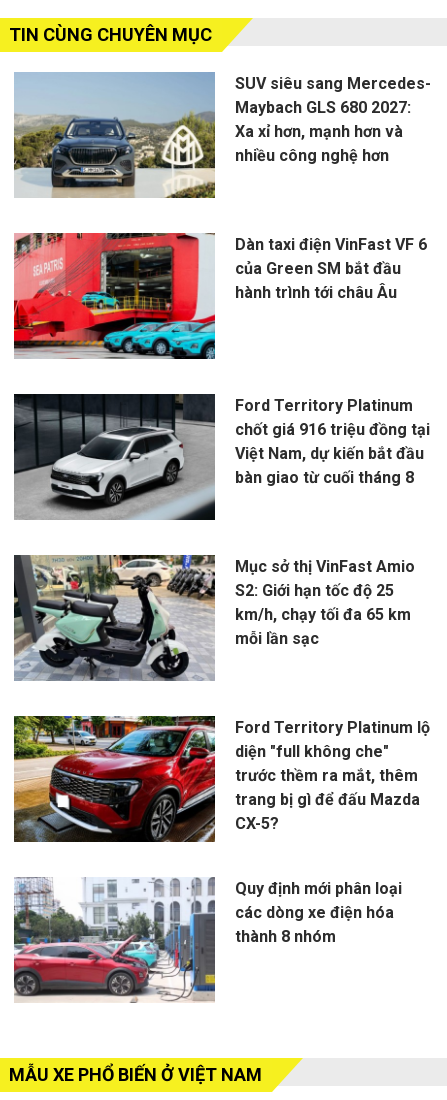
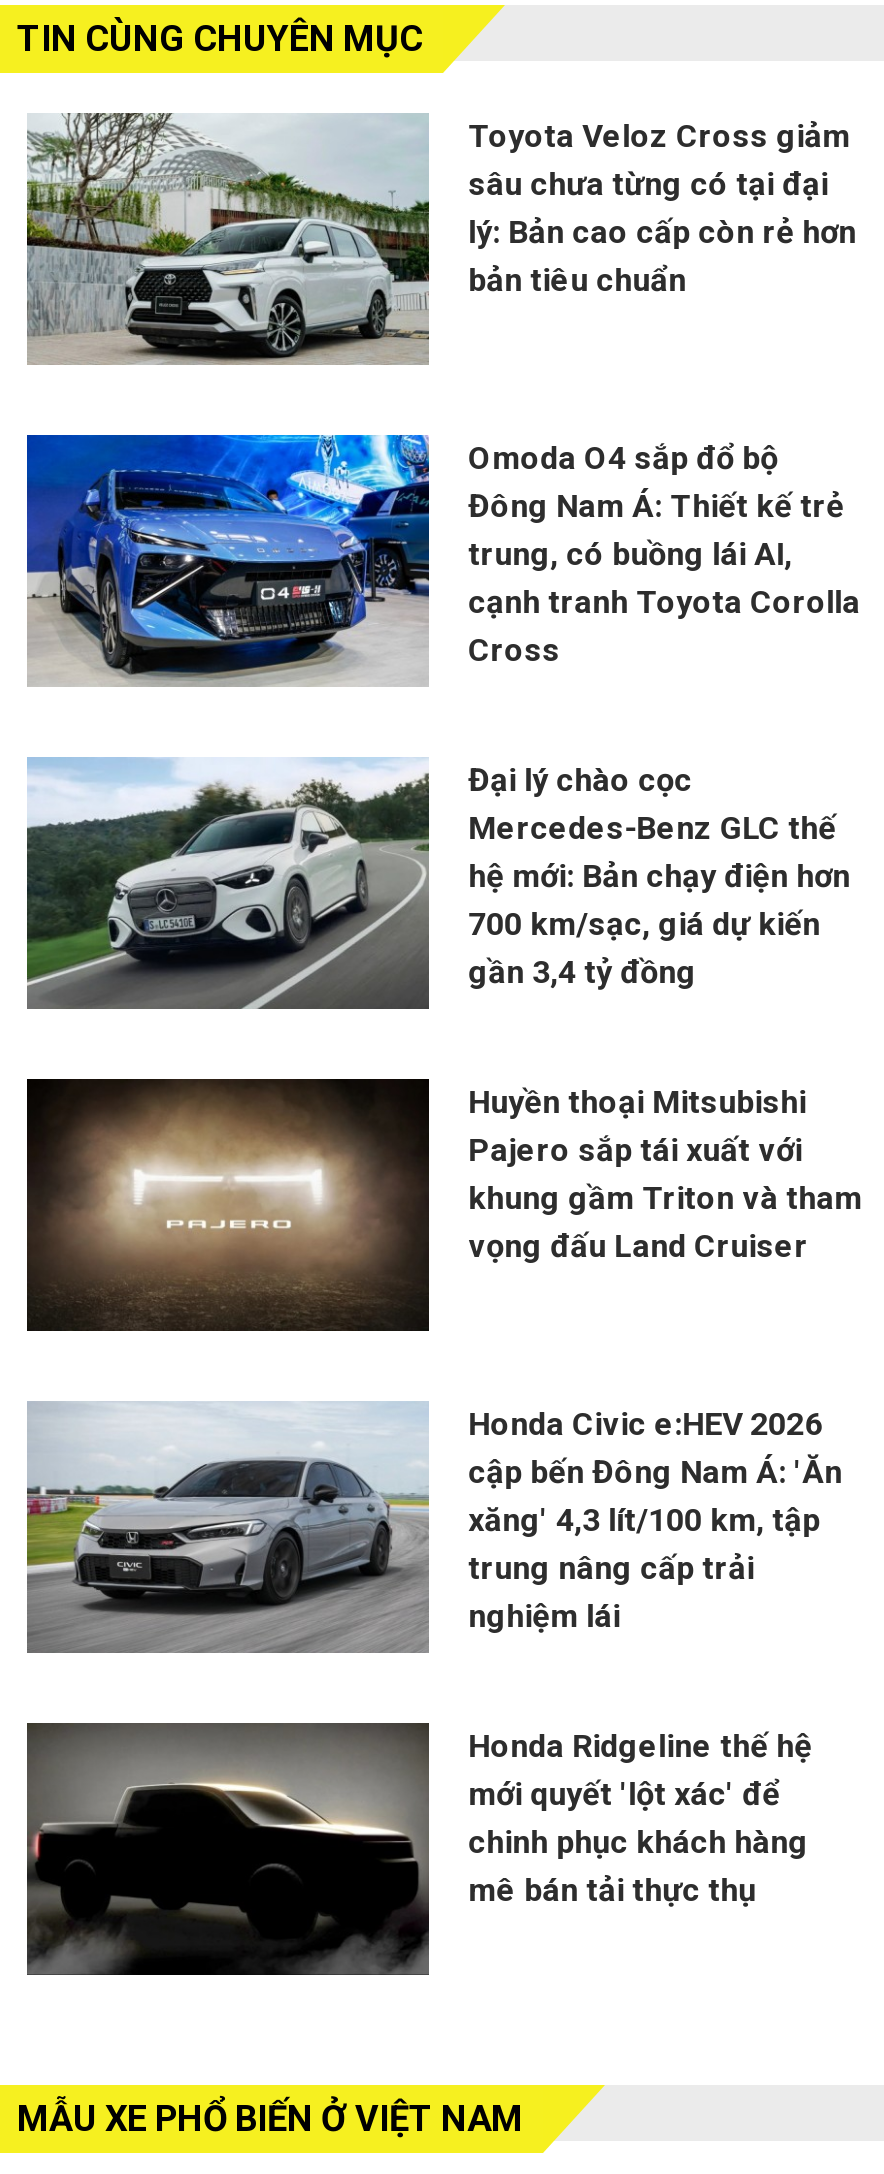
[13,72,431,198] [image] | SUV siêu sang Mercedes- | Maybach GLS 680 2027: | Xa xỉ hơn, mạnh hơn và | nhiều công nghệ hơn -> [27,113,856,363] [image] | Toyota Veloz Cross giảm | sâu chưa từng có tại đại | lý: Bản cao cấp còn rẻ hơn | bản tiêu chuẩn
[13,232,427,360] [image] | Dàn taxi điện VinFast VF 6 | của Green SM bắt đầu | hành trình tới châu Âu -> [25,433,860,687] [image] | Omoda O4 sắp đổ bộ | Đông Nam Á: Thiết kế trẻ | trung, có buồng lái AI, | cạnh tranh Toyota Corolla | Cross
[13,393,430,520] [image] | Ford Territory Platinum | chốt giá 916 triệu đồng tại | Việt Nam, dự kiến bắt đầu | bàn giao từ cuối tháng 8 -> [27,757,850,1009] [image] | Đại lý chào cọc | Mercedes-Benz GLC thế | hệ mới: Bản chạy điện hơn | 700 km/sạc, giá dự kiến | gần 3,4 tỷ đồng
[14,554,415,682] [image] | Mục sở thị VinFast Amio | S2: Giới hạn tốc độ 25 | km/h, chạy tối đa 65 km | mỗi lần sạc -> [25,1077,862,1333] [image] | Huyền thoại Mitsubishi | Pajero sắp tái xuất với | khung gầm Triton và tham | vọng đấu Land Cruiser
[13,715,430,843] [image] | Ford Territory Platinum lộ | diện "full không che" | trước thềm ra mắt, thêm | trang bị gì để đấu Mazda | CX-5? -> [27,1401,842,1653] [image] | Honda Civic e:HEV 2026 | cập bến Đông Nam Á: 'Ăn | xăng' 4,3 lít/100 km, tập | trung nâng cấp trải | nghiệm lái
[14,877,402,1003] [image] | Quy định mới phân loại | các dòng xe điện hóa | thành 8 nhóm -> [25,1721,812,1977] [image] | Honda Ridgeline thế hệ | mới quyết 'lột xác' để | chinh phục khách hàng | mê bán tải thực thụ

